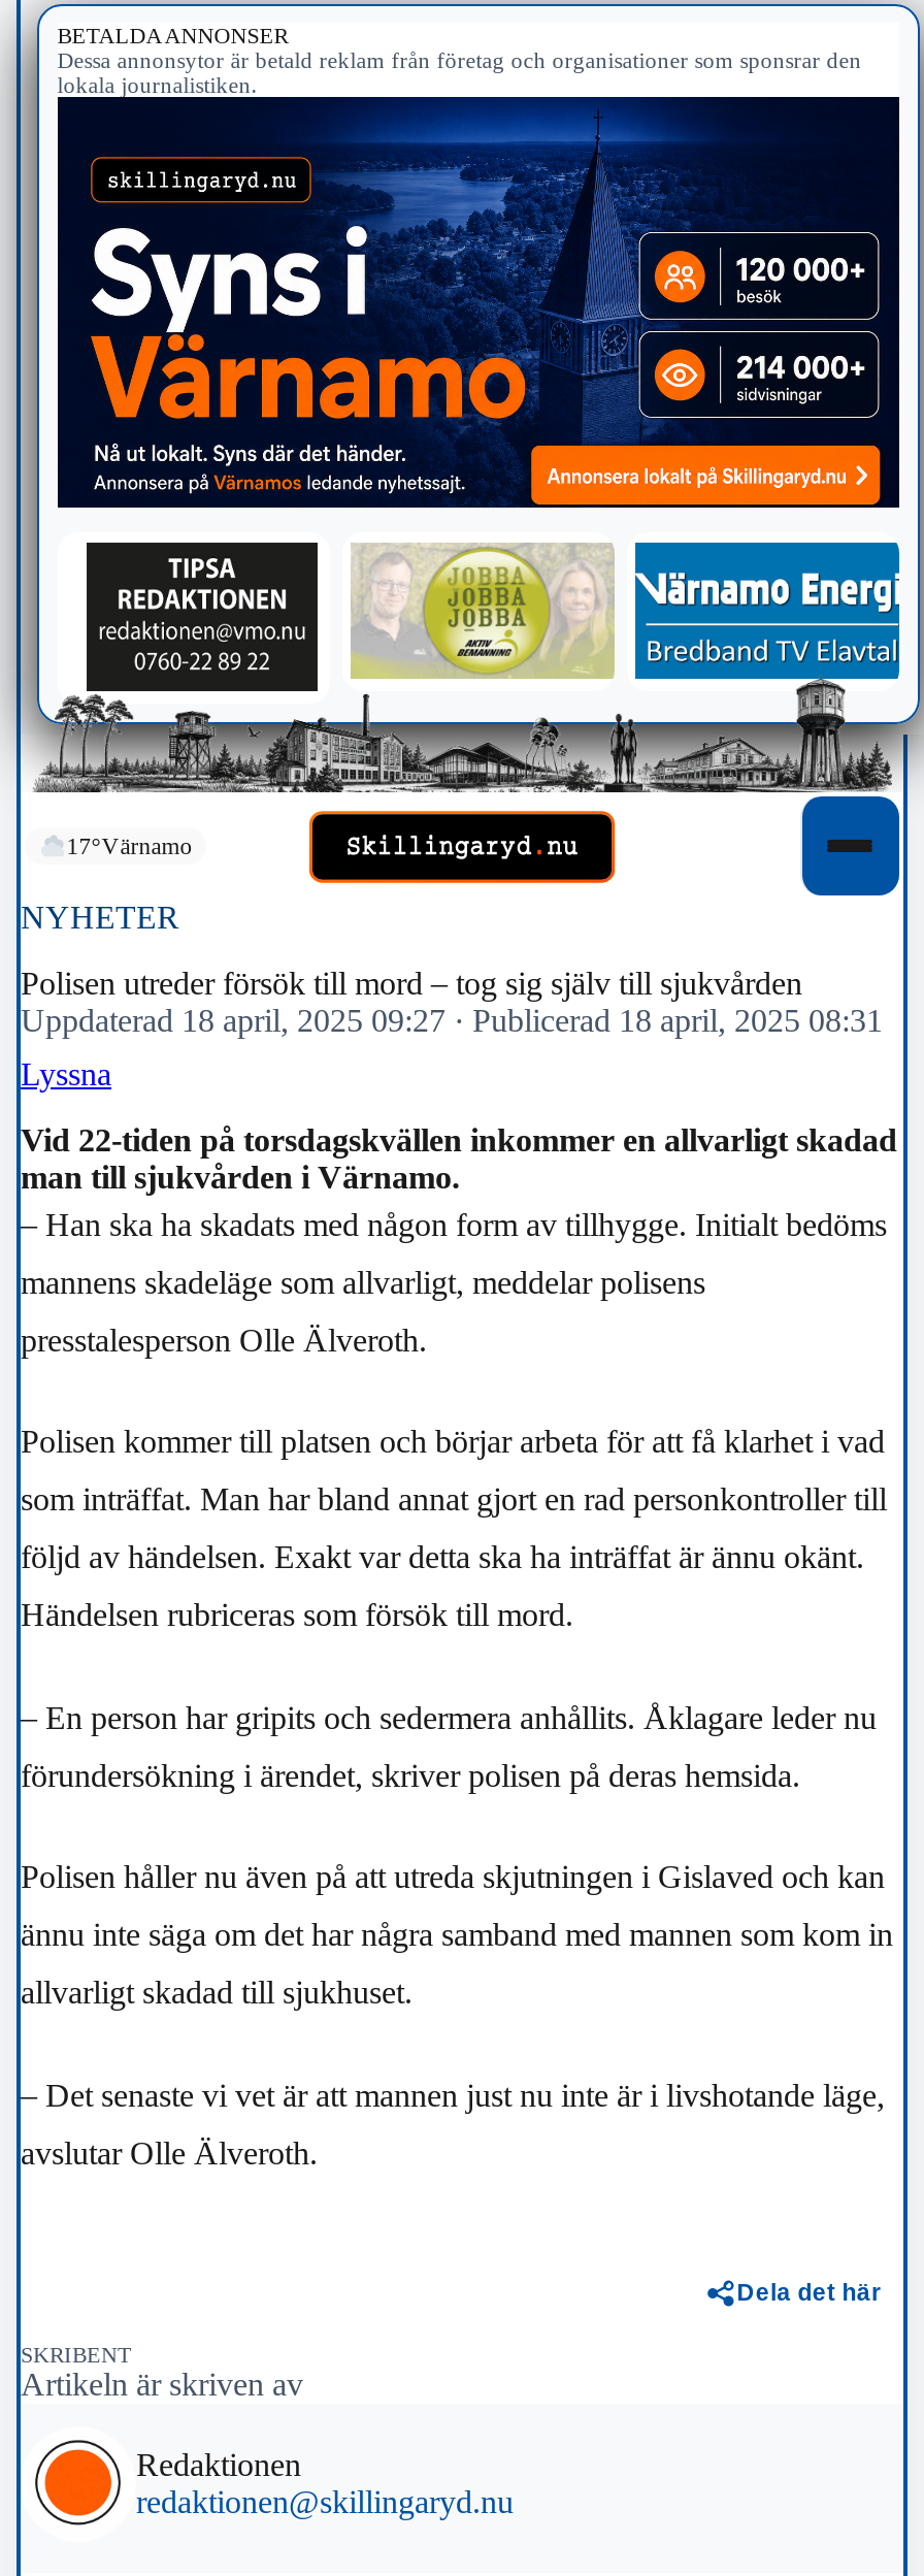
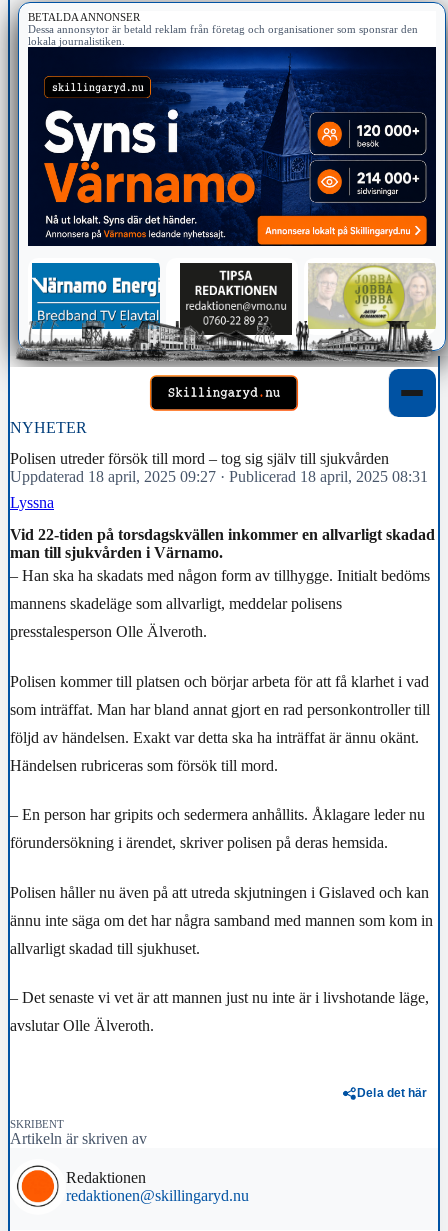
[35,541,901,792] [image] -> [16,262,436,367] [image]
[66,834,192,859] 17°Värnamo -> none

